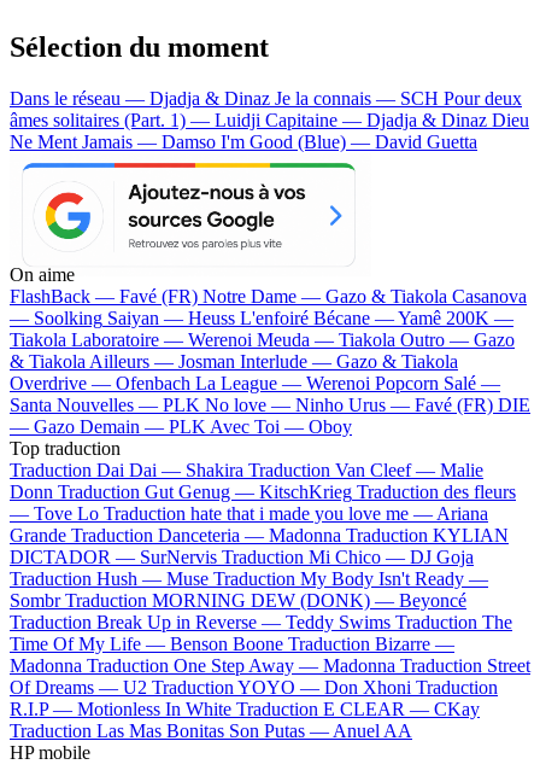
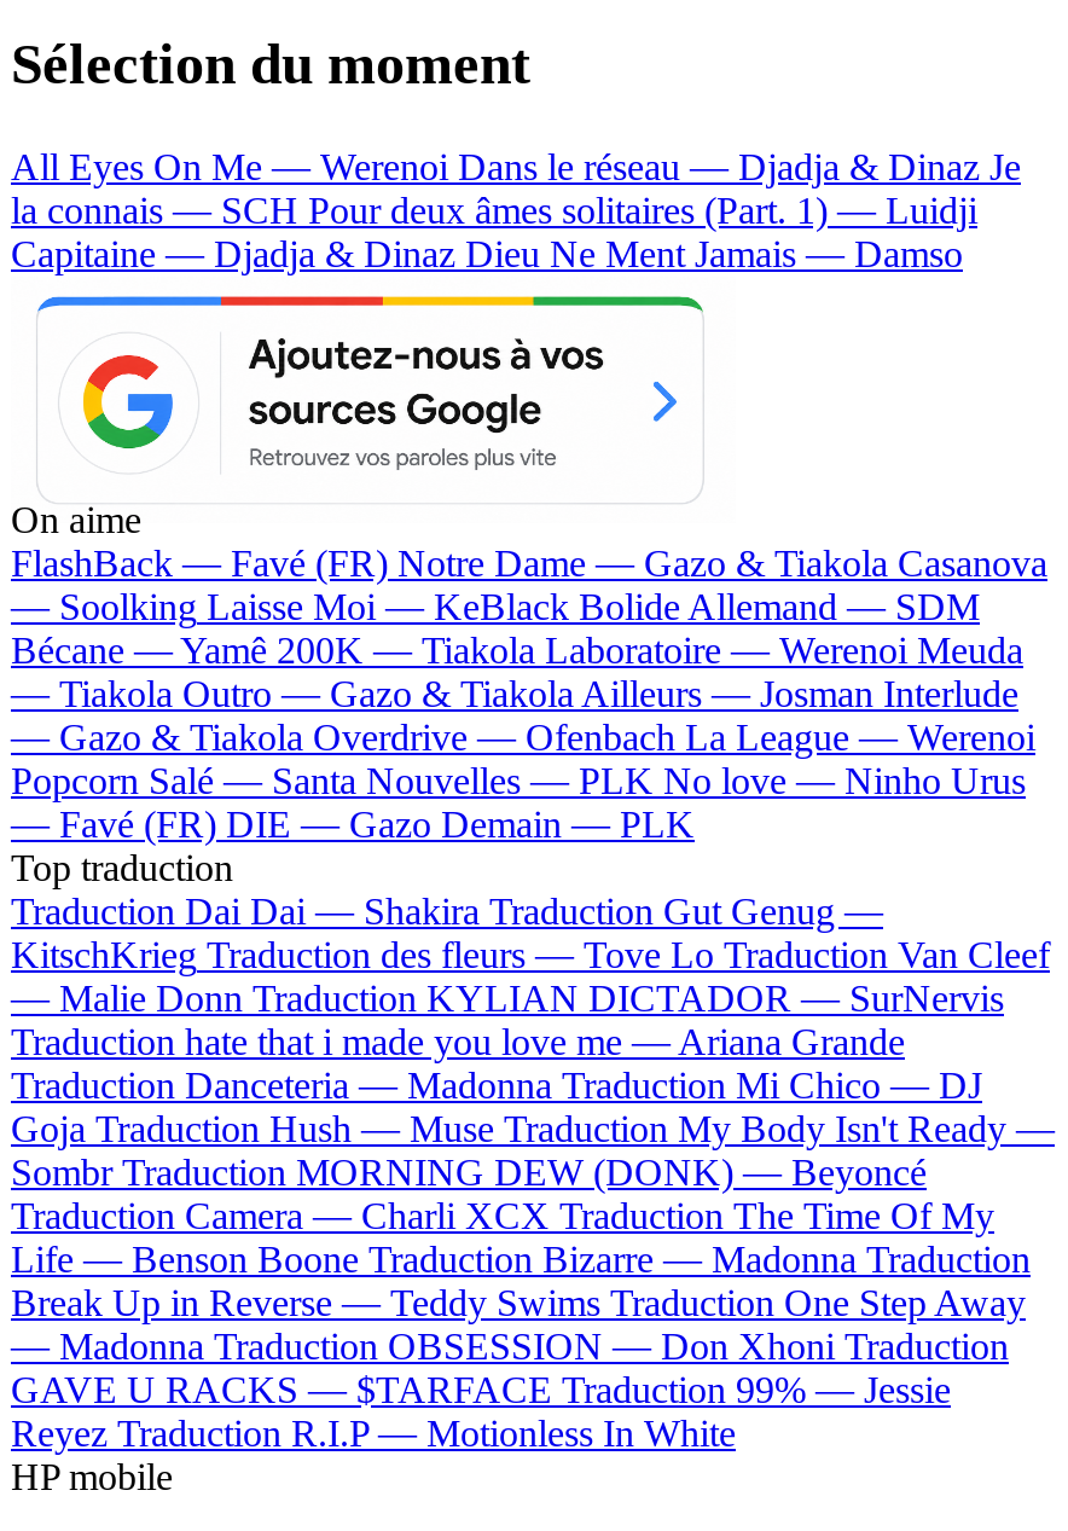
[10,87,529,151] Dans le réseau — Djadja & Dinaz Je la connais — SCH Pour deux | âmes solitaires (Part. 1) — Luidji Capitaine — Djadja & Dinaz Dieu | Ne Ment Jamais — Damso I'm Good (Blue) — David Guetta -> [11,145,1021,273] All Eyes On Me — Werenoi Dans le réseau — Djadja & Dinaz Je | la connais — SCH Pour deux âmes solitaires (Part. 1) — Luidji | Capitaine — Djadja & Dinaz Dieu Ne Ment Jamais — Damso
[10,307,530,436] — Soolking Saiyan — Heuss L'enfoiré Bécane — Yamê 200K — | Tiakola Laboratoire — Werenoi Meuda — Tiakola Outro — Gazo | & Tiakola Ailleurs — Josman Interlude — Gazo & Tiakola | Overdrive — Ofenbach La League — Werenoi Popcorn Salé — | Santa Nouvelles — PLK No love — Ninho Urus — Favé (FR) DIE | — Gazo Demain — PLK Avec Toi — Oboy -> [11,585,1035,843] — Soolking Laisse Moi — KeBlack Bolide Allemand — SDM | Bécane — Yamê 200K — Tiakola Laboratoire — Werenoi Meuda | — Tiakola Outro — Gazo & Tiakola Ailleurs — Josman Interlude | — Gazo & Tiakola Overdrive — Ofenbach La League — Werenoi | Popcorn Salé — Santa Nouvelles — PLK No love — Ninho Urus | —Favé (FR) DIE — Gazo Demain — PLK
[10,459,516,588] Traduction Dai Dai — Shakira Traduction Van Cleef — Malie | Donn Traduction Gut Genug — KitschKrieg Traduction des fleurs | — Tove Lo Traduction hate that i made you love me — Ariana | Grande Traduction Danceteria — Madonna Traduction KYLIAN | DICTADOR — SurNervis Traduction Mi Chico — DJ Goja | Traduction Hush — Muse Traduction My Body Isn't Ready — -> [11,889,1055,1148] Traduction Dai Dai — Shakira Traduction Gut Genug — | KitschKrieg Traduction des fleurs — Tove Lo Traduction Van Cleef | — Malie Donn Traduction KYLIAN DICTADOR — SurNervis | Traduction hate that i made you love me — Ariana Grande | Traduction Danceteria — Madonna Traduction Mi Chico — DJ | Goja Traduction Hush — Muse Traduction My Body Isn't Ready —
[10,611,530,740] Traduction Break Up in Reverse — Teddy Swims Traduction The | Time Of My Life — Benson Boone Traduction Bizarre — | Madonna Traduction One Step Away — Madonna Traduction Street | Of Dreams — U2 Traduction YOYO — Don Xhoni Traduction | R.I.P — Motionless In White Traduction E CLEAR — CKay | Traduction Las Mas Bonitas Son Putas — Anuel AA -> [11,1194,1031,1452] Traduction Camera — Charli XCX Traduction The Time Of My | Life — Benson Boone Traduction Bizarre — Madonna Traduction | Break Up in Reverse — Teddy Swims Traduction One Step Away | — Madonna Traduction OBSESSION — Don Xhoni Traduction | GAVE U RACKS — $TARFACE Traduction 99% — Jessie | Reyez Traduction R.I.P — Motionless In White

